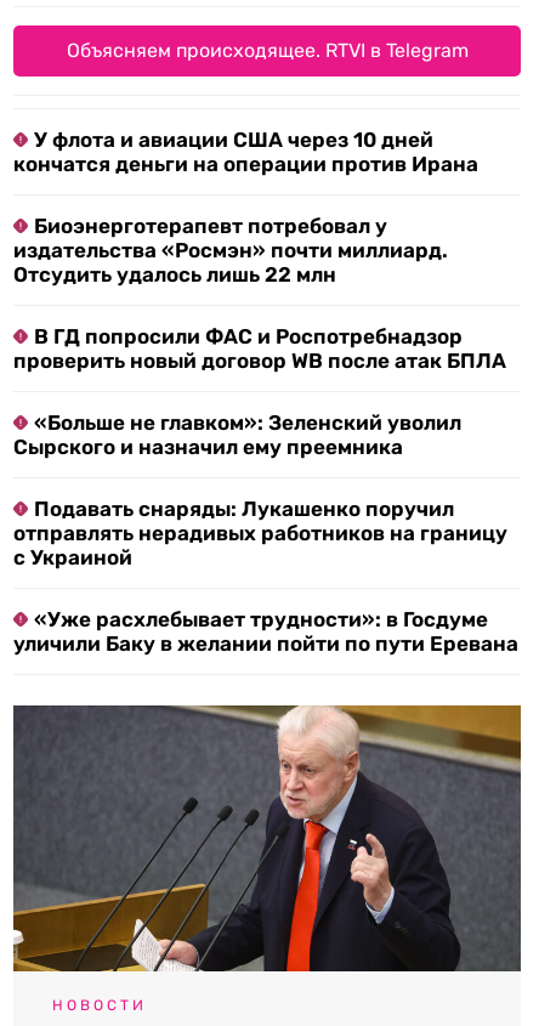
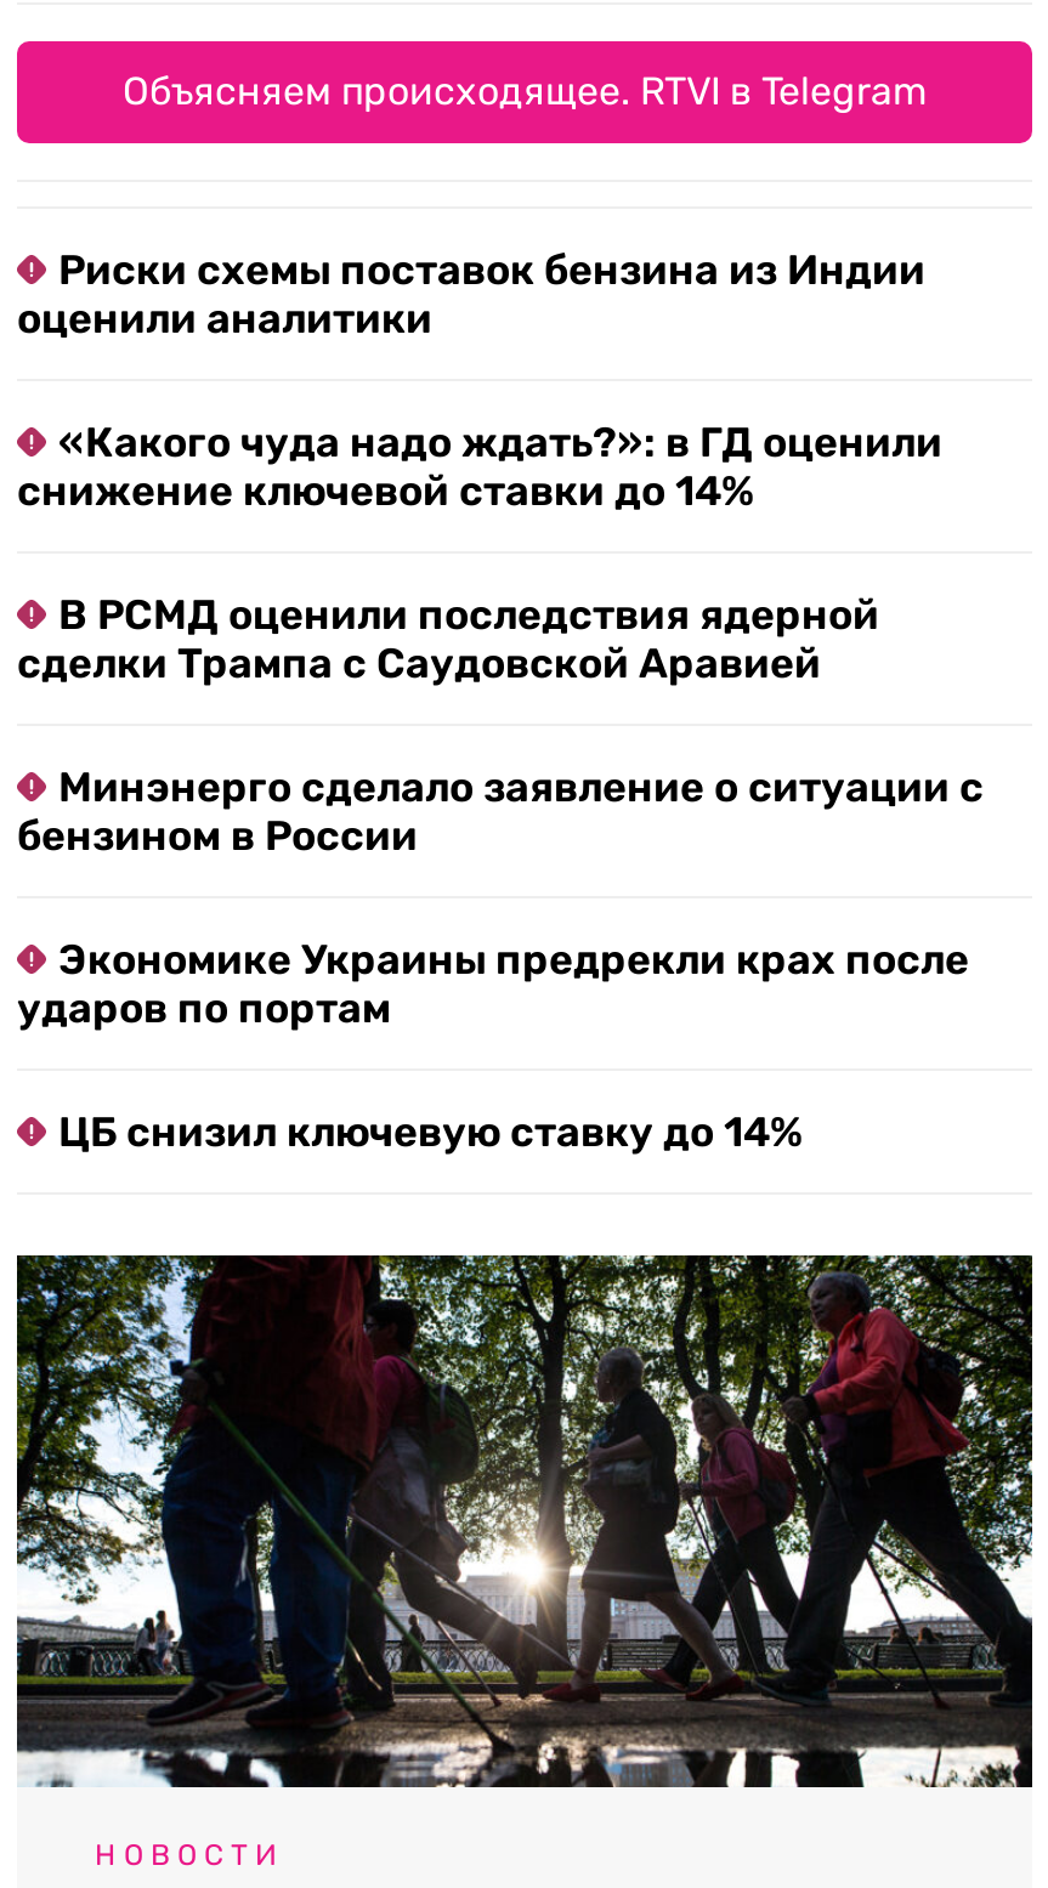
[13,128,478,176] У флота и авиации США через 10 дней | кончатся деньги на операции против Ирана -> [17,246,925,343] Риски схемы поставок бензина из Индии | оценили аналитики
[13,214,448,287] Биоэнерготерапевт потребовал у | издательства «Росмэн» почти миллиард. | Отсудить удалось лишь 22 млн -> [17,418,942,515] «Какого чуда надо ждать?»: в ГД оценили | снижение ключевой ставки до 14%
[13,324,506,373] В ГД попросили ФАС и Роспотребнадзор | проверить новый договор WB после атак БПЛА -> [17,591,879,688] В РСМД оценили последствия ядерной | сделки Трампа с Саудовской Аравией
[13,411,461,459] «Больше не главком»: Зеленский уволил | Сырского и назначил ему преемника -> [17,763,984,860] Минэнерго сделало заявление о ситуации с | бензином в России
[13,497,507,570] Подавать снаряды: Лукашенко поручил | отправлять нерадивых работников на границу | с Украиной -> [17,935,969,1033] Экономике Украины предрекли крах после | ударов по портам
[13,607,518,656] «Уже расхлебывает трудности»: в Госдуме | уличили Баку в желании пойти по пути Еревана -> [58,1108,804,1156] ЦБ снизил ключевую ставку до 14%
[12,704,522,973] [image] -> [17,1321,1035,1790] [image]

